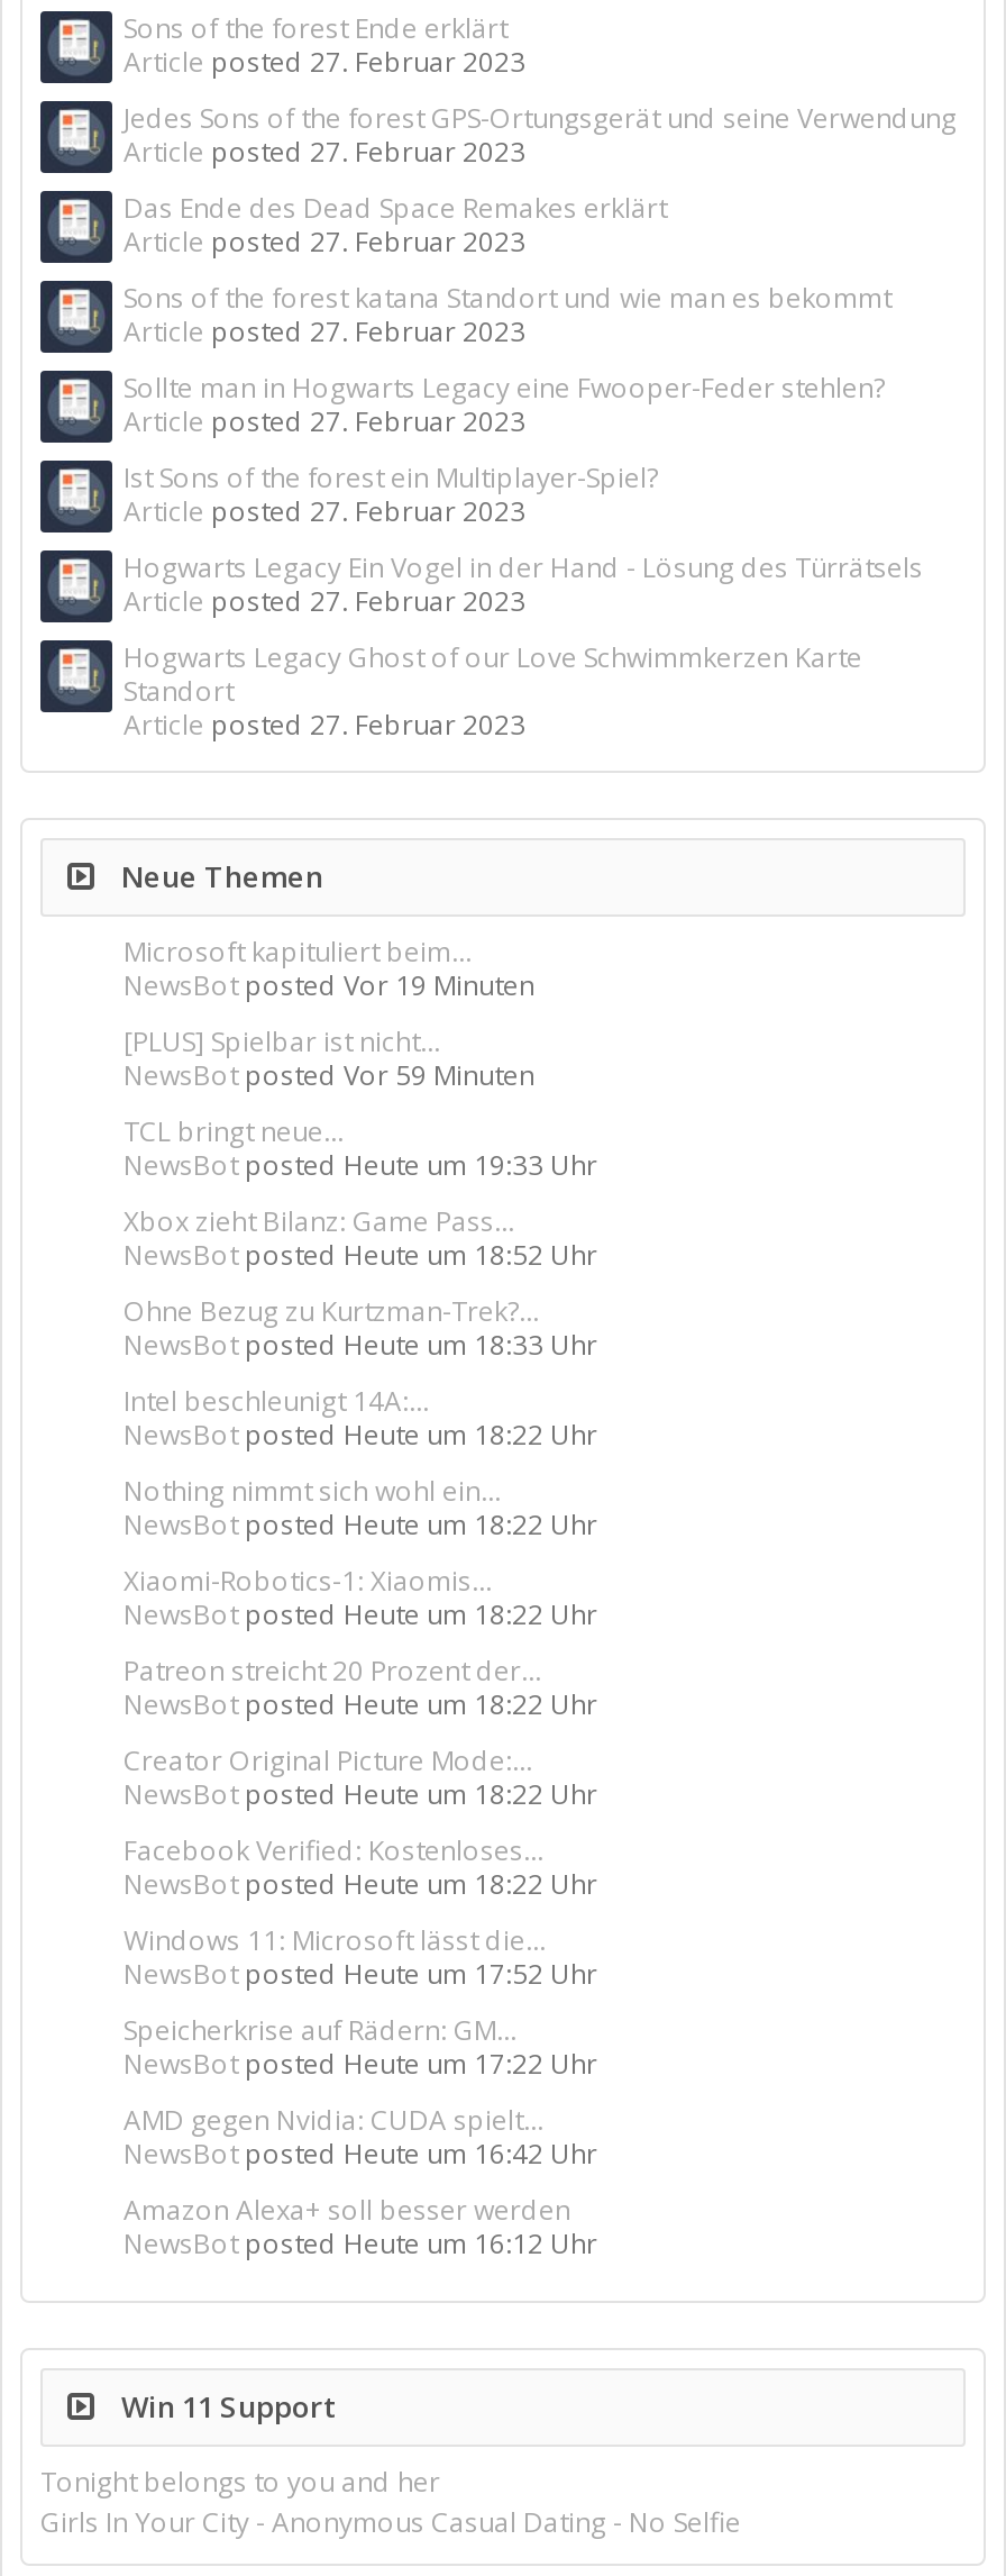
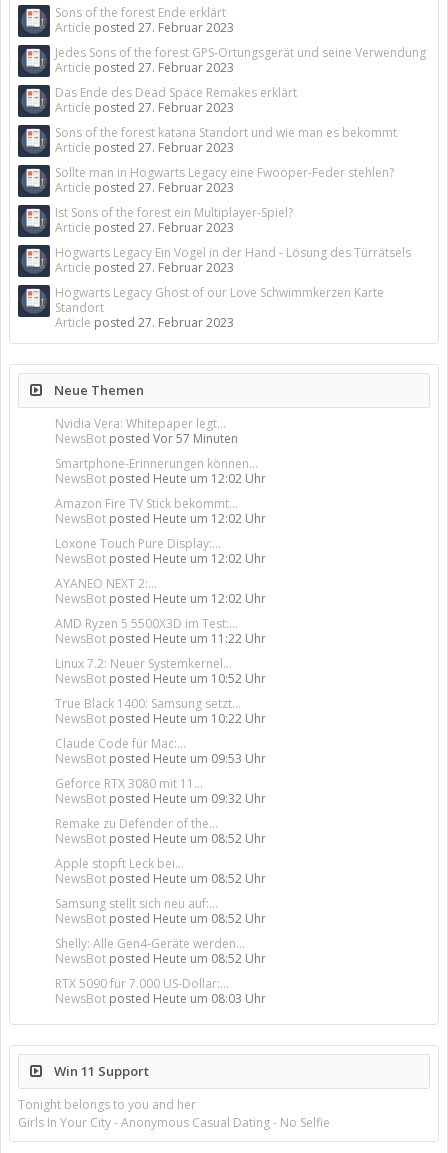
[124,932,534,1004] Microsoft kapituliert beim... | NewsBot posted Vor 19 Minuten -> [55,415,238,447] Nvidia Vera: Whitepaper legt... | NewsBot posted Vor 57 Minuten
[124,1022,534,1094] [PLUS] Spielbar ist nicht... | NewsBot posted Vor 59 Minuten -> [55,455,266,487] Smartphone-Erinnerungen können... | NewsBot posted Heute um 12:02 Uhr
[124,1112,597,1184] TCL bringt neue... | NewsBotposted Heute um 19:33 Uhr -> [55,495,266,527] Amazon Fire TV Stick bekommt... | NewsBotposted Heute um 12:02 Uhr
[124,1202,597,1274] Xbox zieht Bilanz: Game Pass... | NewsBot posted Heute um 18:52 Uhr -> [55,535,266,567] Loxone Touch Pure Display:... | NewsBot posted Heute um 12:02 Uhr
[124,1292,597,1364] Ohne Bezug zu Kurtzman-Trek?... | NewsBot posted Heute um 18:33 Uhr -> [55,575,266,607] AYANEO NEXT 2:... | NewsBot posted Heute um 12:02 Uhr
[124,1382,597,1454] Intel beschleunigt 14A:... | NewsBot posted Heute um 18:22 Uhr -> [55,615,266,647] AMD Ryzen 5 5500X3D im Test:... | NewsBot posted Heute um 11:22 Uhr
[124,1472,597,1544] Nothing nimmt sich wohl ein... | NewsBot posted Heute um 18:22 Uhr -> [55,655,266,687] Linux 7.2: Neuer Systemkernel... | NewsBot posted Heute um 10:52 Uhr
[124,1562,597,1633] Xiaomi-Robotics-1: Xiaomis... | NewsBot posted Heute um 18:22 Uhr -> [55,695,266,727] True Black 1400: Samsung setzt... | NewsBot posted Heute um 10:22 Uhr
[124,1651,597,1723] Patreon streicht 20 Prozent der... | NewsBot posted Heute um 18:22 Uhr -> [55,735,266,767] Claude Code für Mac:... | NewsBot posted Heute um 09:53 Uhr
[124,1741,597,1813] Creator Original Picture Mode:... | NewsBot posted Heute um 18:22 Uhr -> [55,775,266,807] Geforce RTX 3080 mit 11... | NewsBot posted Heute um 09:32 Uhr
[124,1831,597,1903] Facebook Verified: Kostenloses... | NewsBot posted Heute um 18:22 Uhr -> [55,815,266,847] Remake zu Defender of the... | NewsBot posted Heute um 08:52 Uhr
[124,1921,597,1993] Windows 11: Microsoft lässt die... | NewsBot posted Heute um 17:52 Uhr -> [55,855,266,887] Apple stopft Leck bei... | NewsBot posted Heute um 08:52 Uhr
[124,2011,597,2083] Speicherkrise auf Rädern: GM... | NewsBot posted Heute um 17:22 Uhr -> [55,895,266,927] Samsung stellt sich neu auf:... | NewsBot posted Heute um 08:52 Uhr
[124,2101,597,2173] AMD gegen Nvidia: CUDA spielt... | NewsBot posted Heute um 16:42 Uhr -> [55,935,266,967] Shelly: Alle Gen4-Geräte werden... | NewsBot posted Heute um 08:52 Uhr
[124,2191,597,2263] Amazon Alexa+ soll besser werden | NewsBot posted Heute um 16:12 Uhr -> [55,975,266,1007] RTX 5090 für 7.000 US-Dollar:... | NewsBot posted Heute um 08:03 Uhr

